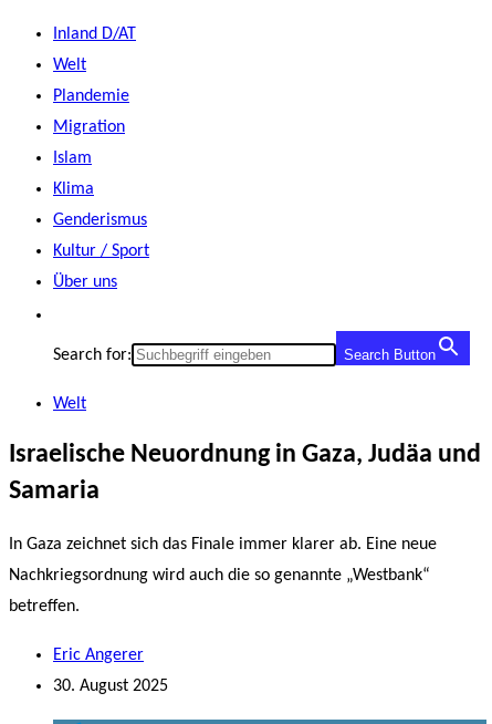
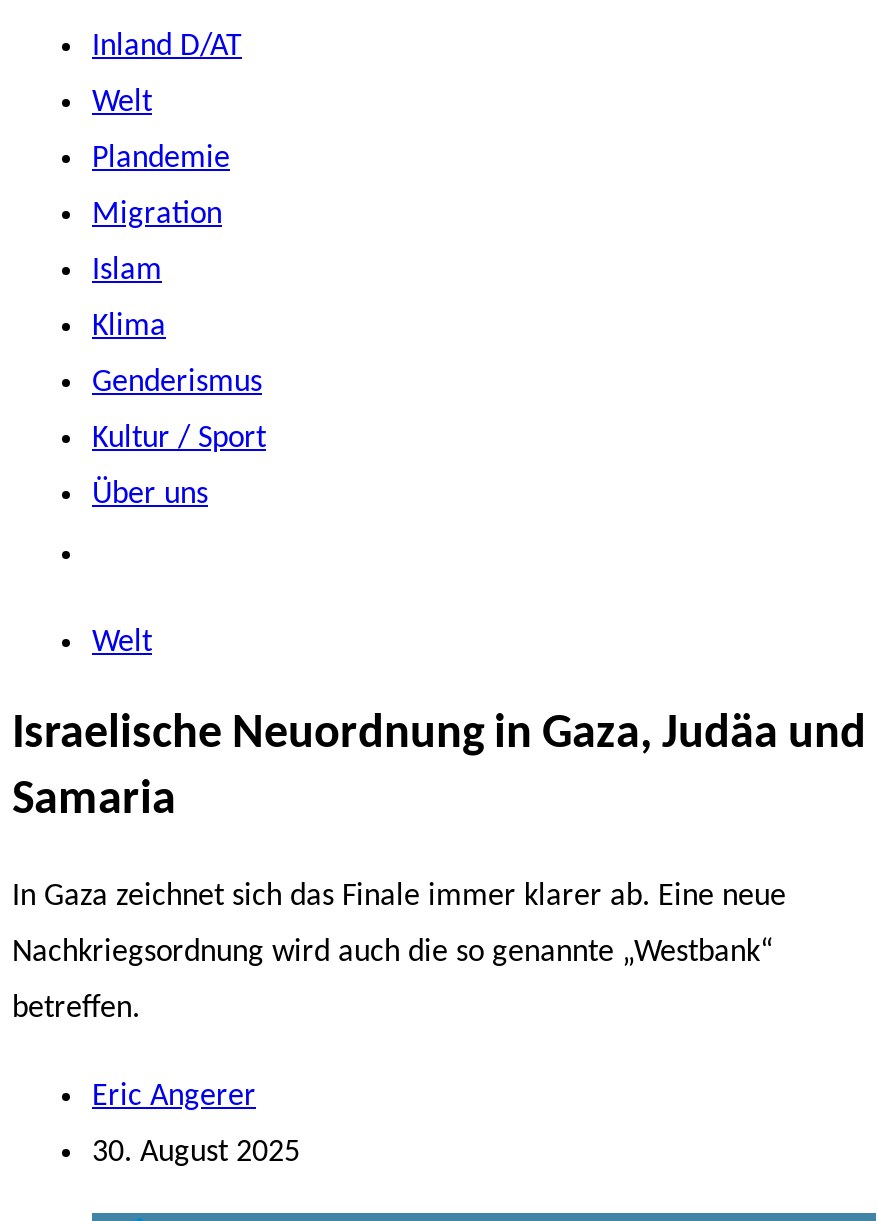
[53,347,436,365] Search for: | Search Button -> none

